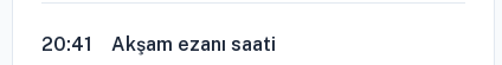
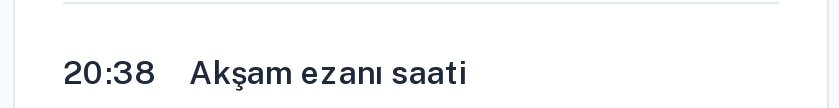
[41,33,276,56] 20:41 Akşam ezanı saati -> [63,54,467,92] 20:38 Akşam ezanı saati

